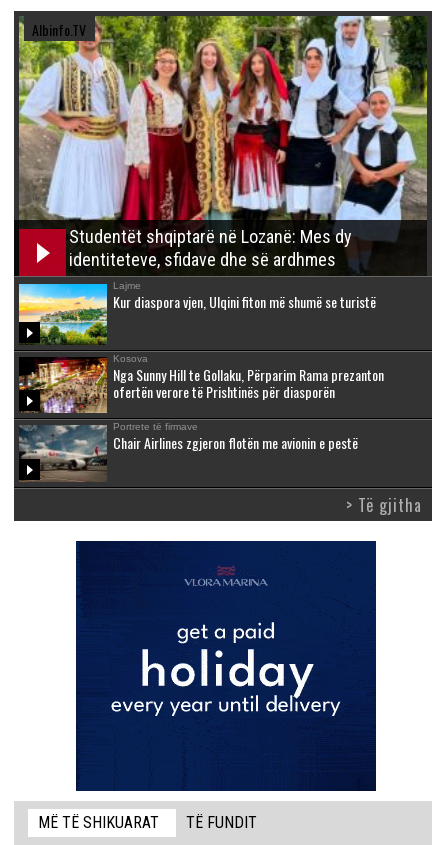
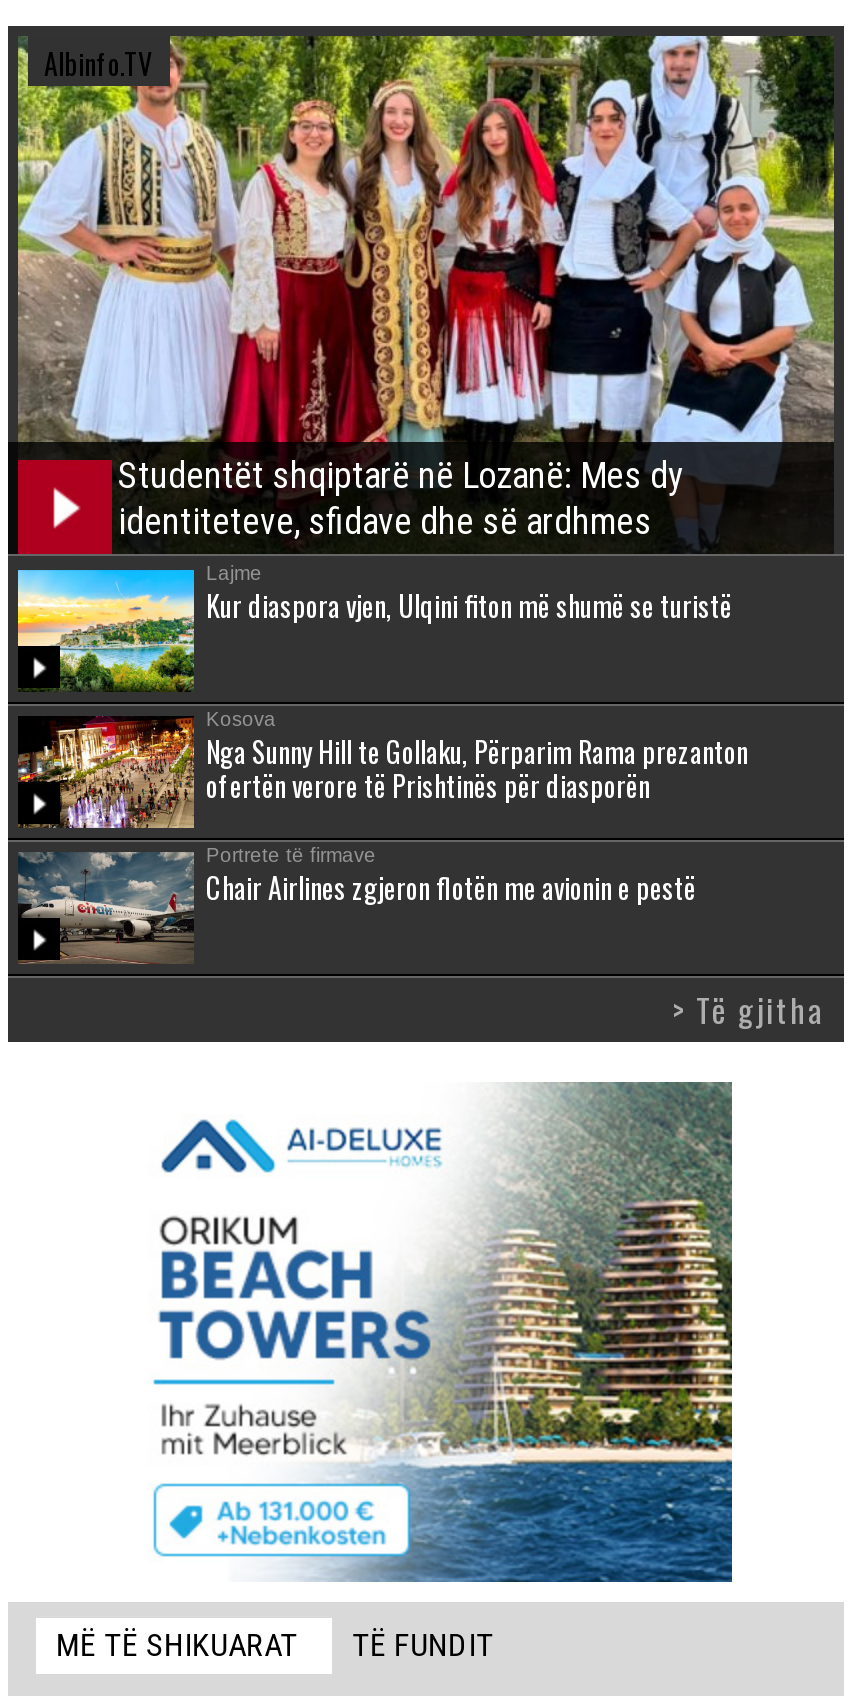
[75,540,377,792] [image] -> [132,1080,734,1584] [image]

